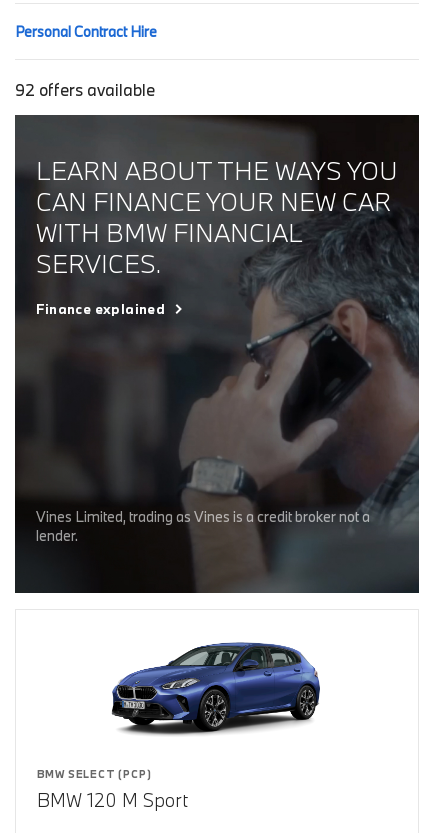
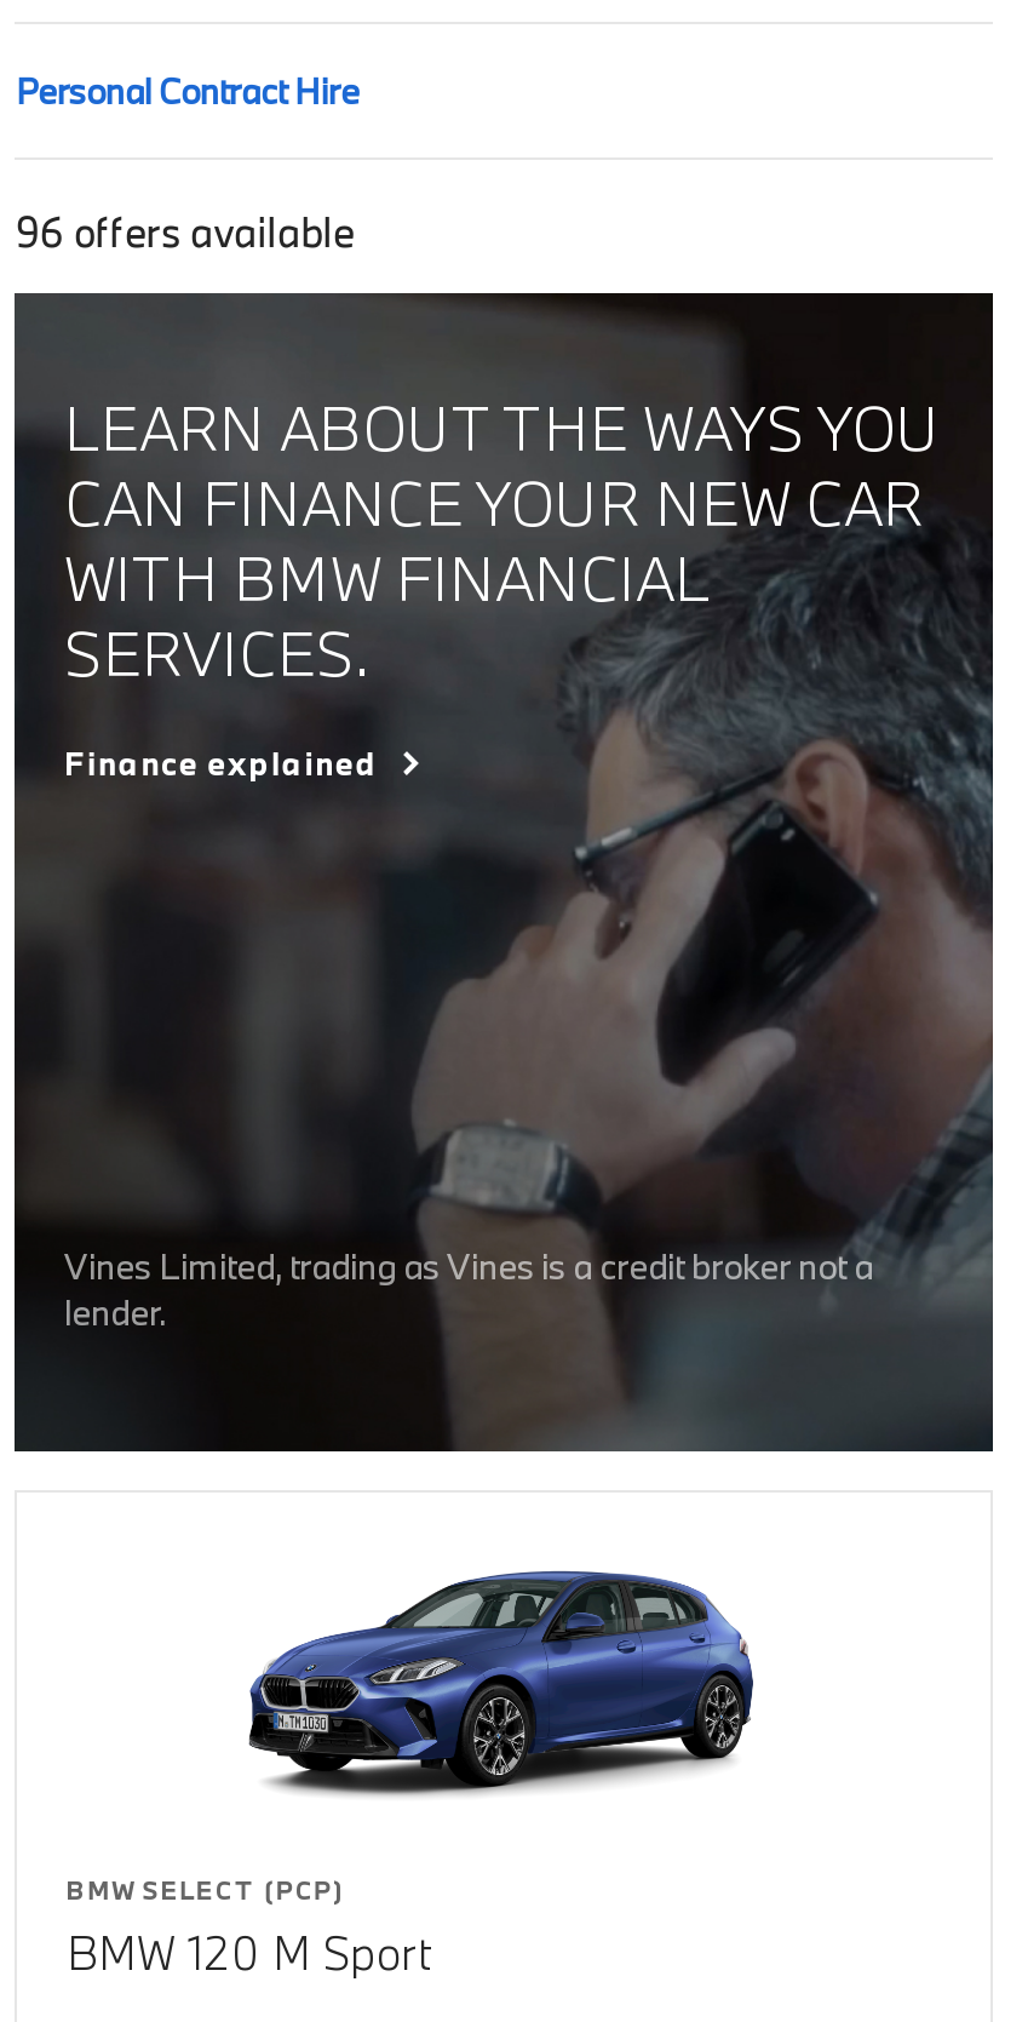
[15,79,155,100] 92 offers available -> [15,206,355,257] 96 offers available

